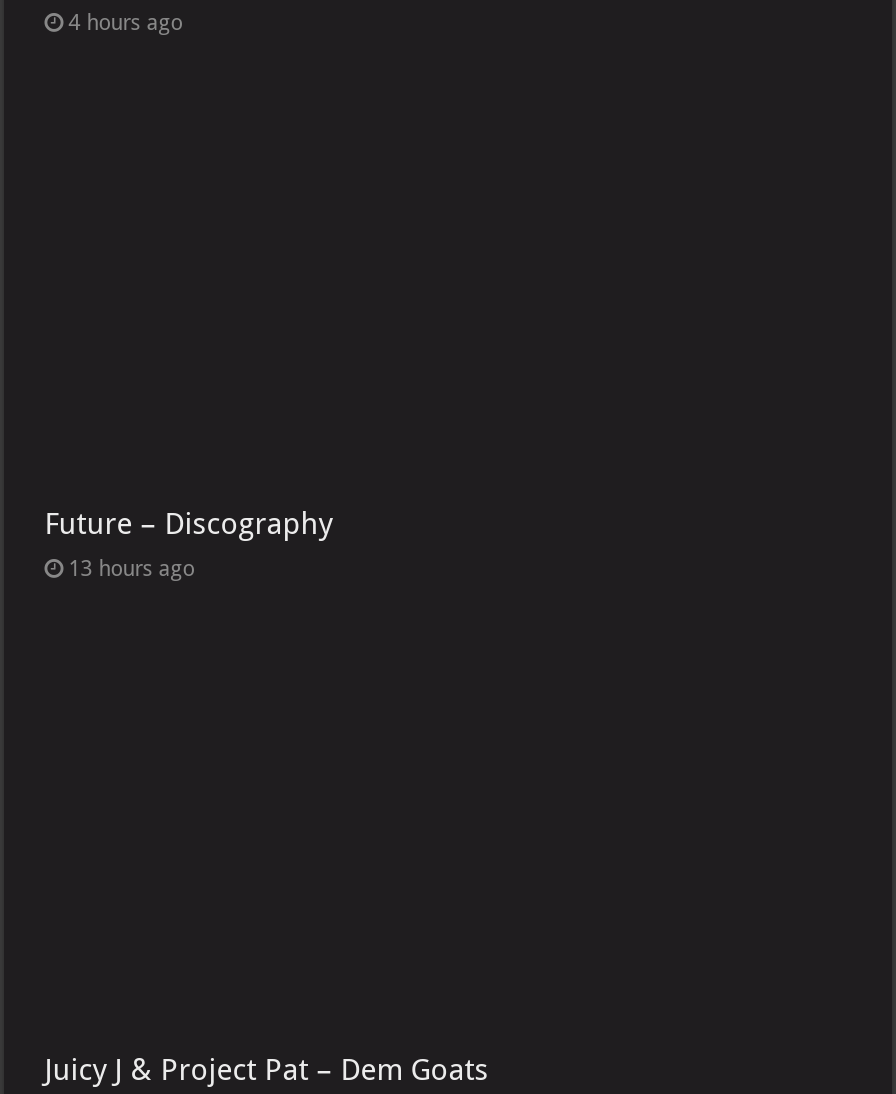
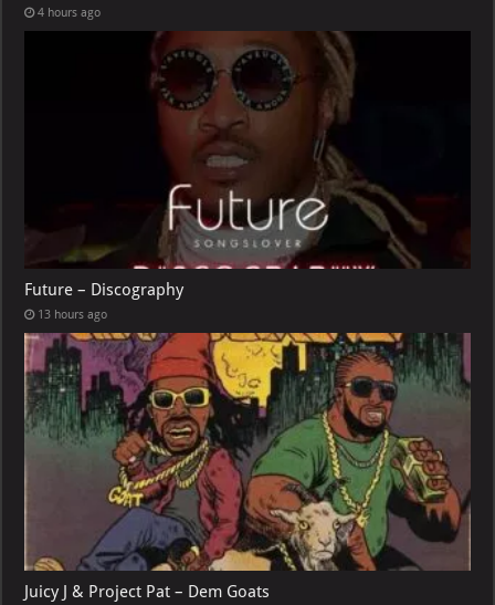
none -> [25,31,470,270] [image]
none -> [23,332,472,572] [image]

